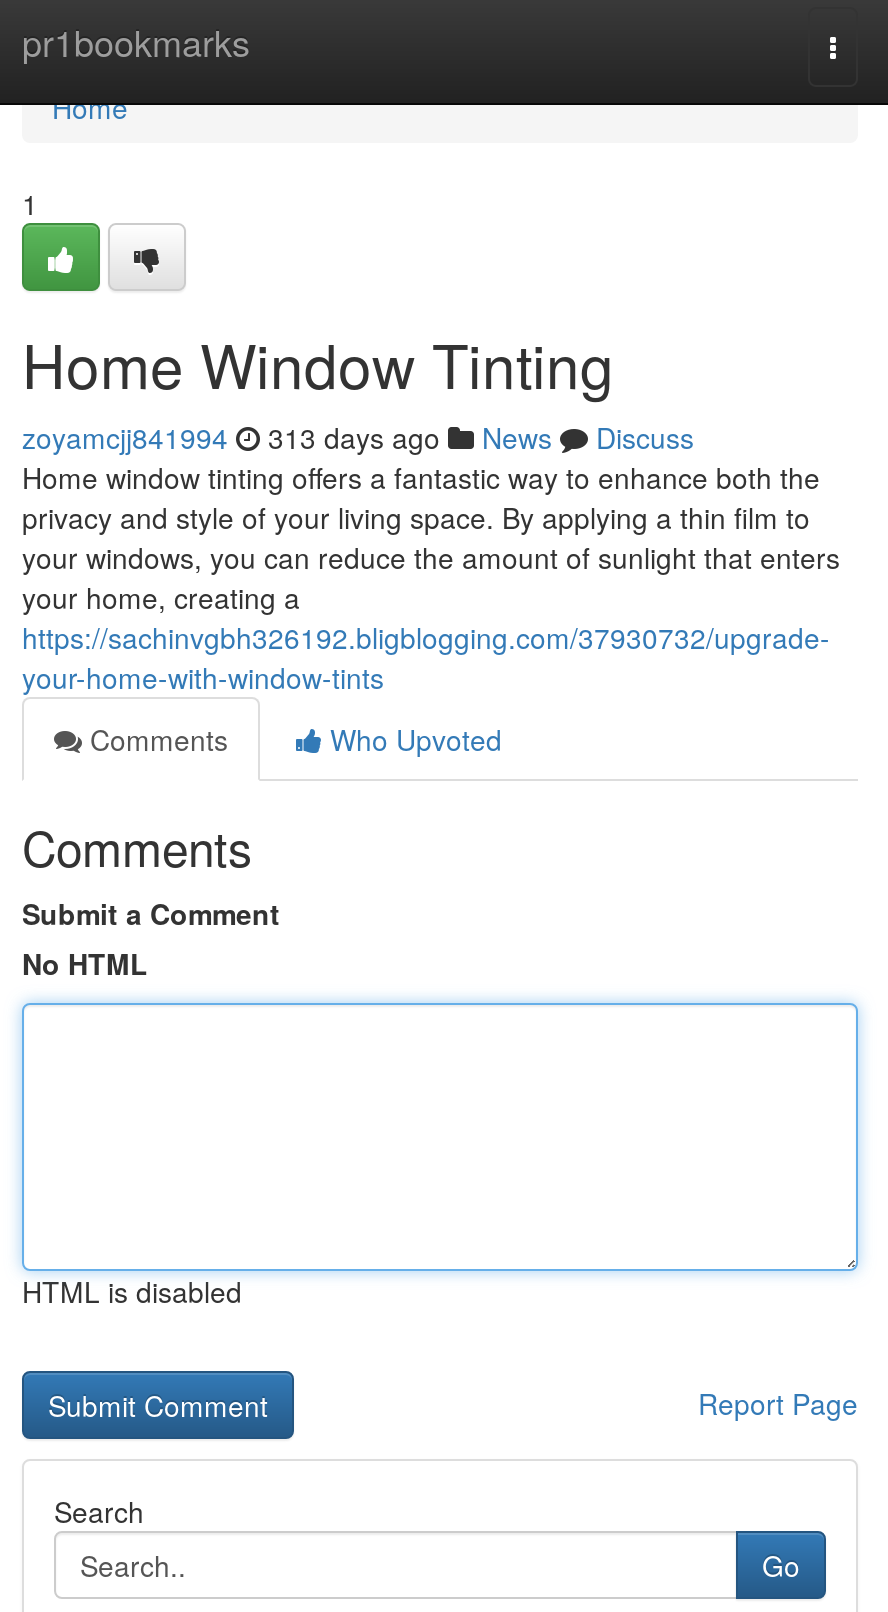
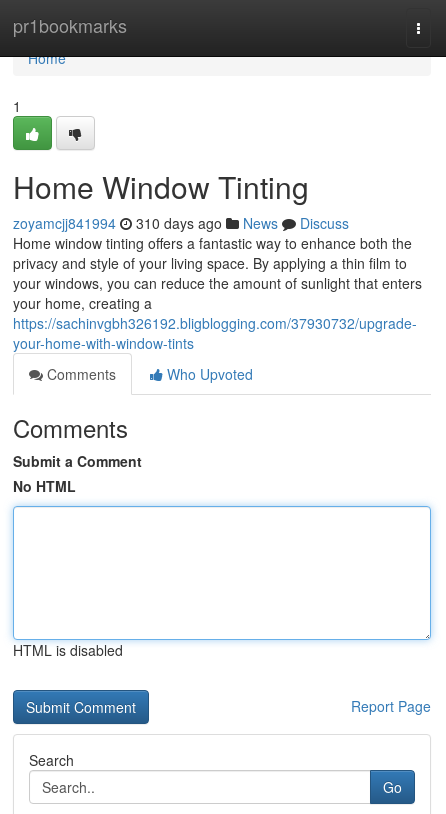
[22,417,694,457] zoyamcjj841994 313 days ago News Discuss -> [13,213,349,233] zoyamcjj841994 310 days ago News Discuss

